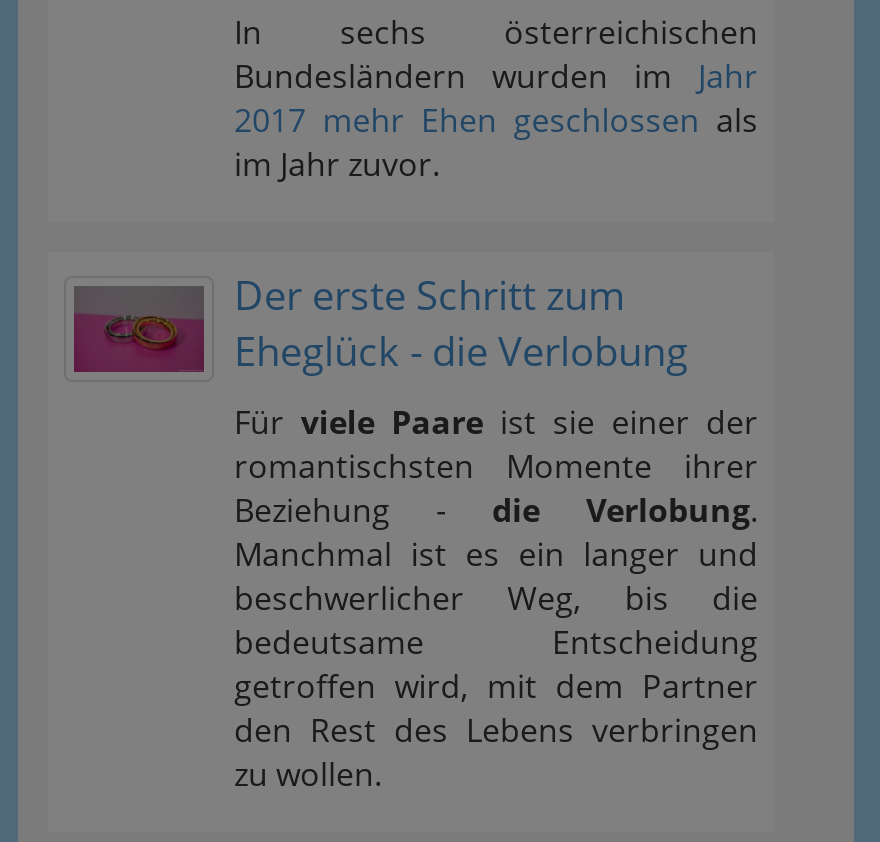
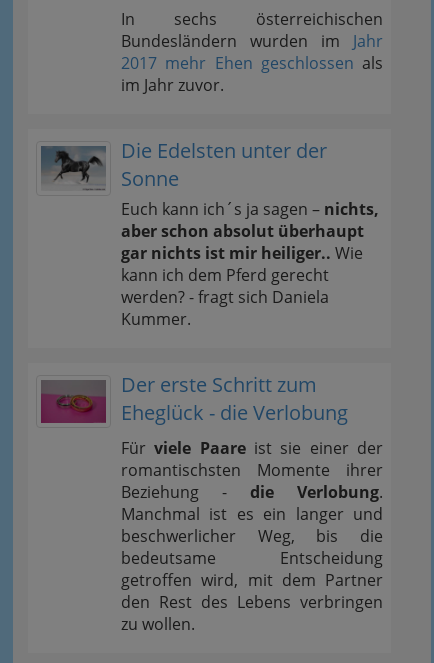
none -> [40,136,379,329] [image] | Die Edelsten unter der | Sonne | Euch kann ich´s ja sagen – nichts, | aber schon absolut überhaupt | gar nichts ist mir heiliger.. Wie | kann ich dem Pferd gerecht | werden? - fragt sich Daniela | Kummer.

